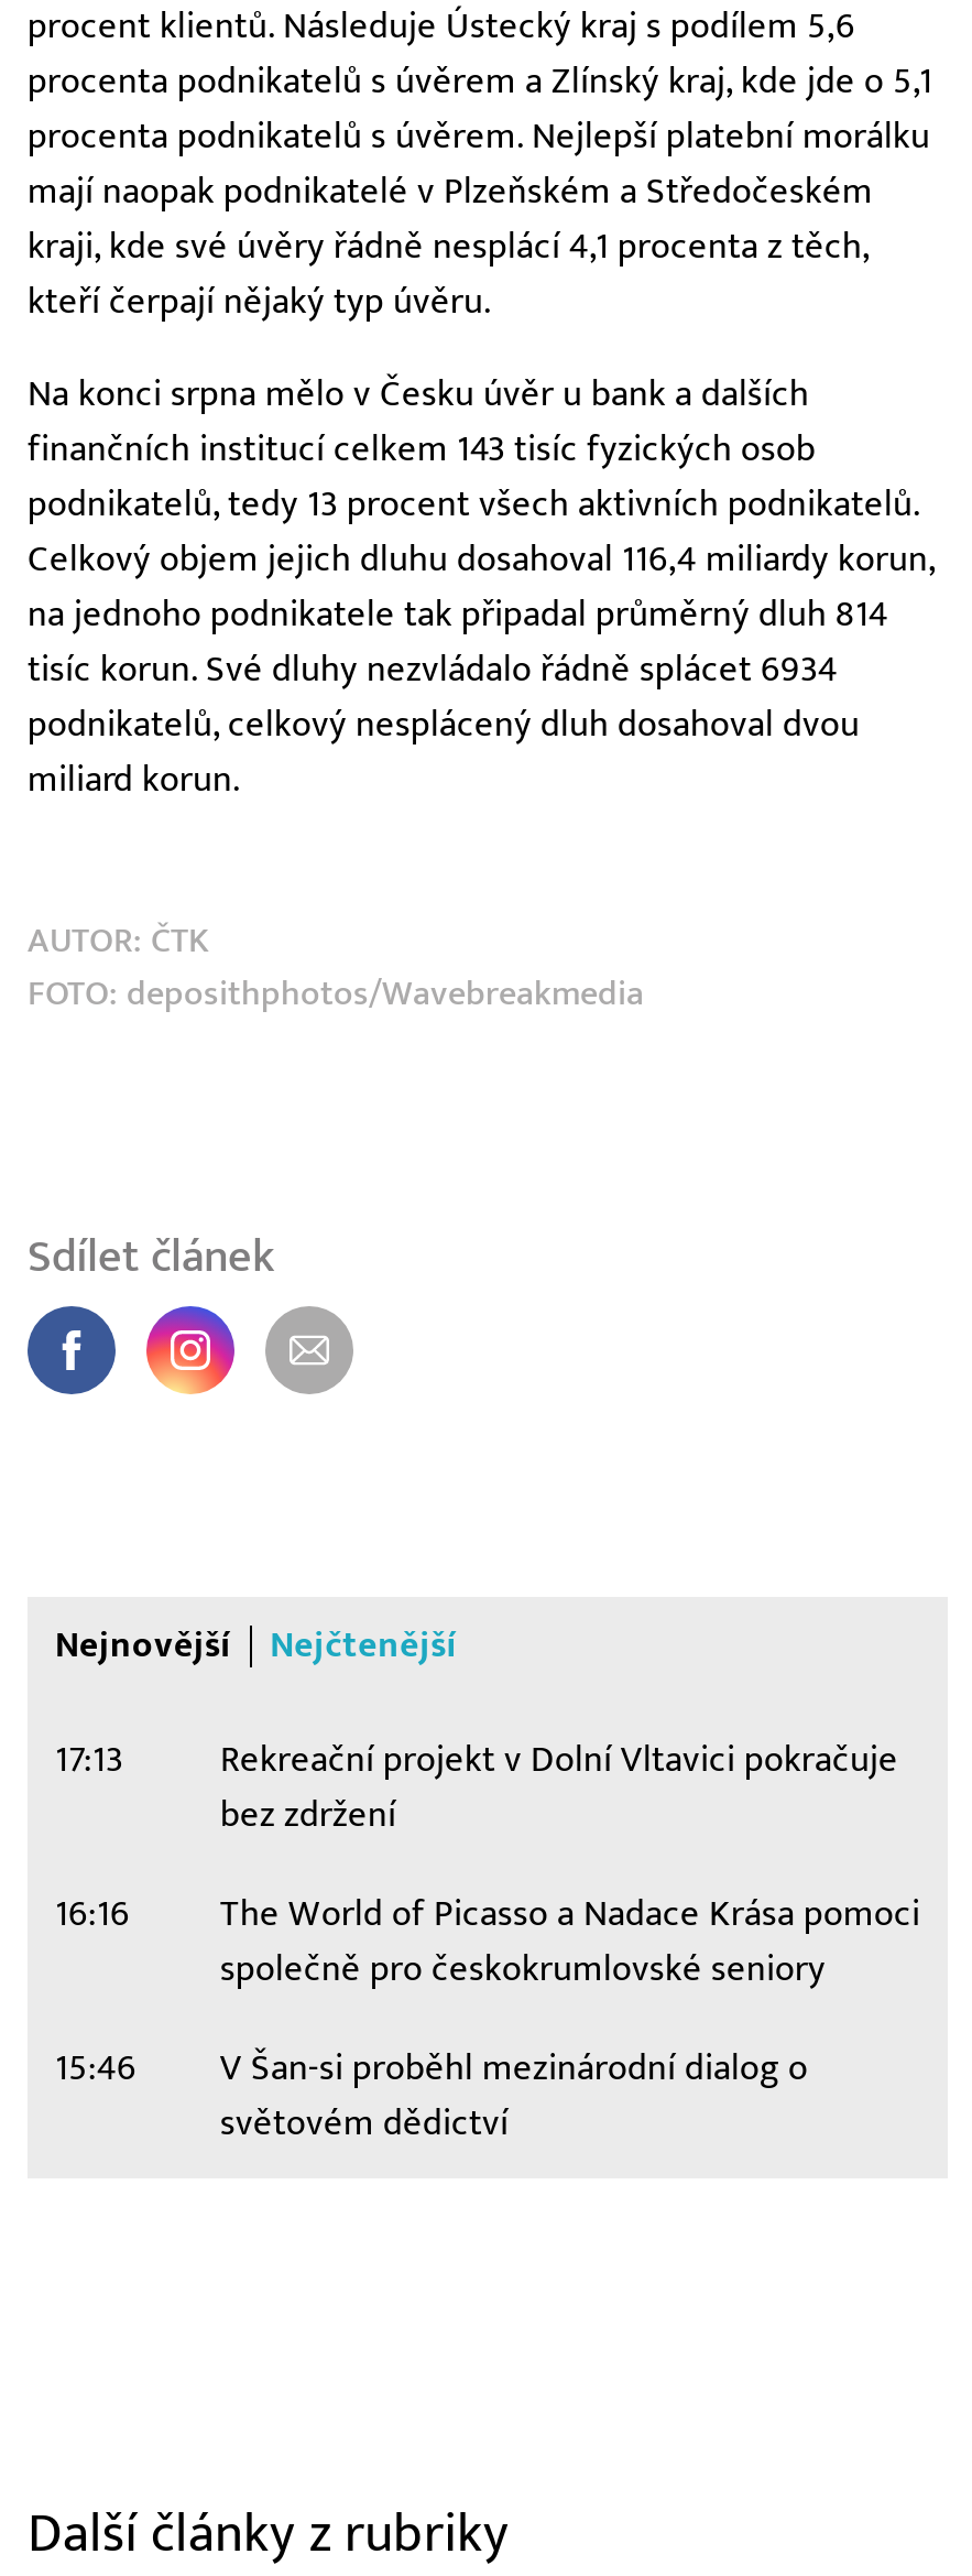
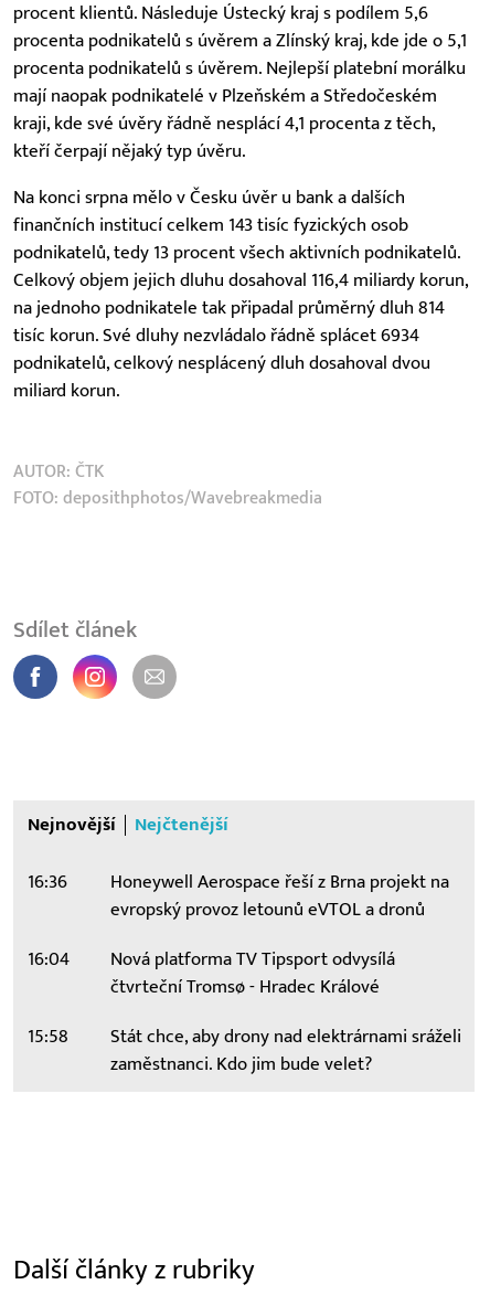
[55,1737,898,1837] 17:13 | Rekreační projekt v Dolní Vltavici pokračuje | bez zdržení -> [27,871,449,921] 16:36 | Honeywell Aerospace řeší z Brna projekt na | evropský provoz letounů eVTOL a dronů
[55,1892,920,1991] 16:16 | The World of Picasso a Nadace Krása pomoci | společně pro českokrumlovské seniory -> [27,948,395,998] 16:04 | Nová platforma TV Tipsport odvysílá | čtvrteční Tromsø - Hradec Králové
[55,2046,808,2145] 15:46 | V Šan-si proběhl mezinárodní dialog o | světovém dědictví -> [27,1025,461,1075] 15:58 | Stát chce, aby drony nad elektrárnami sráželi | zaměstnanci. Kdo jim bude velet?

